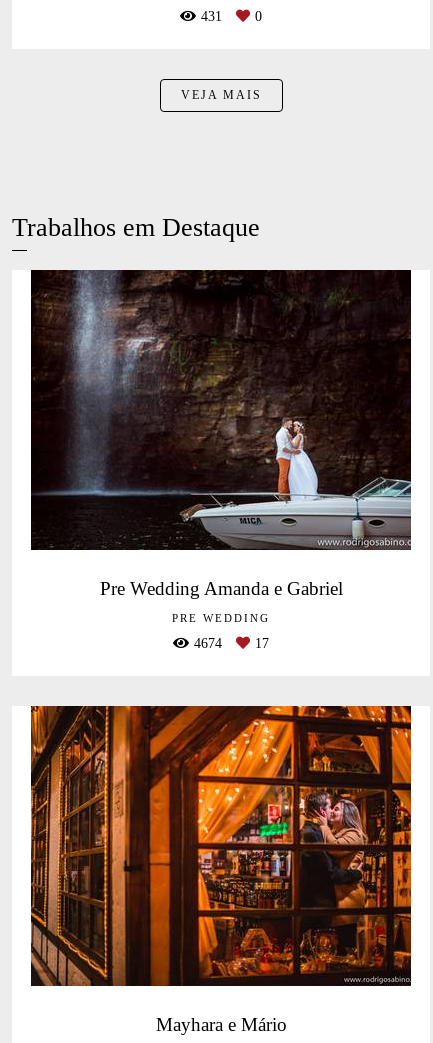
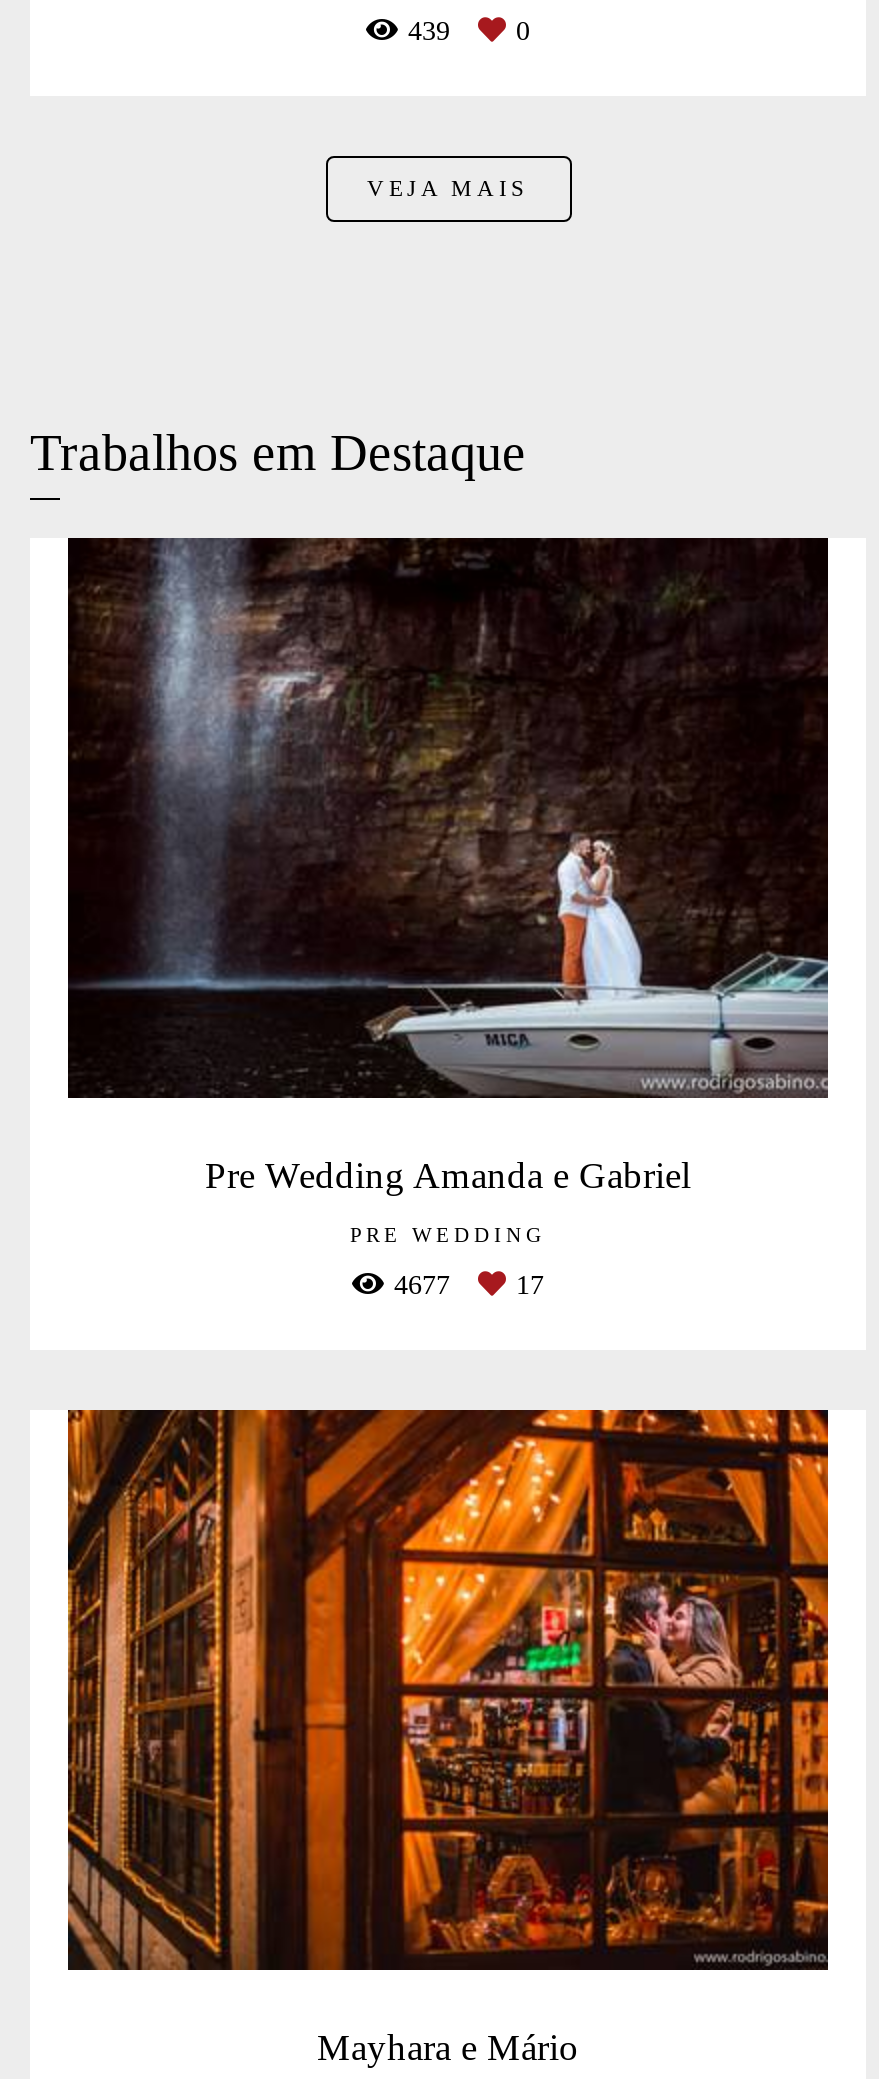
[201,9,222,24] 431 -> [408,15,450,45] 439
[194,636,222,651] 4674 -> [394,1270,450,1300] 4677

